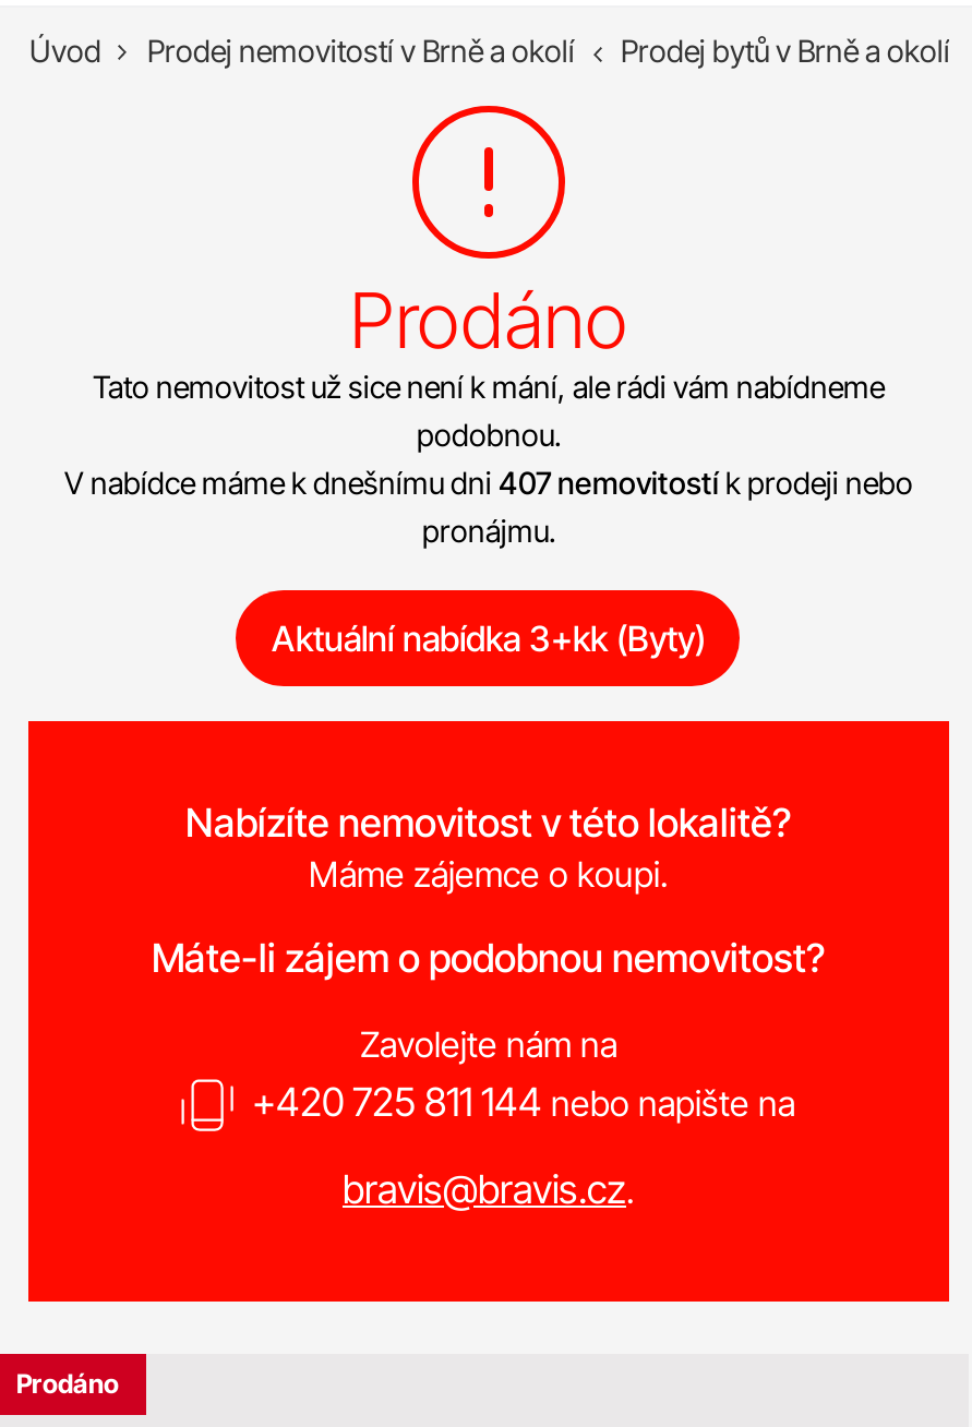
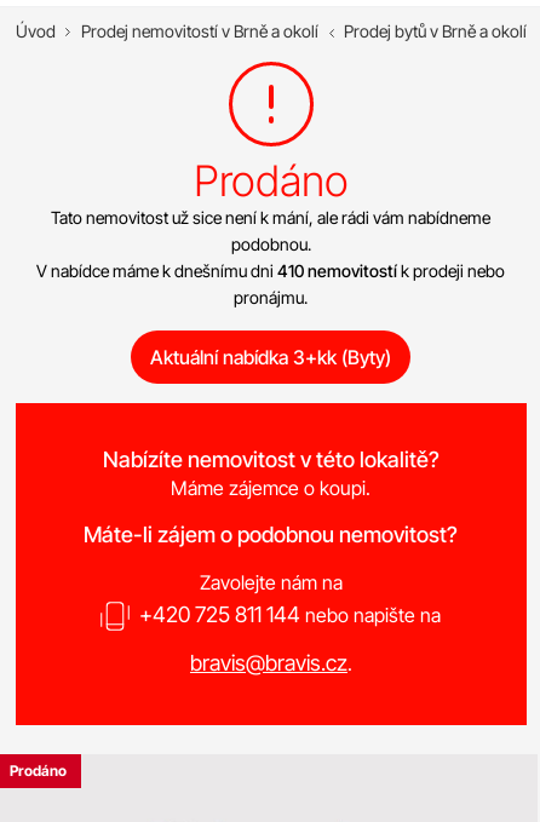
[64,464,913,501] V nabídce máme k dnešnímu dni 407 nemovitostí k prodeji nebo -> [37,260,505,281] V nabídce máme k dnešnímu dni 410 nemovitostí k prodeji nebo

